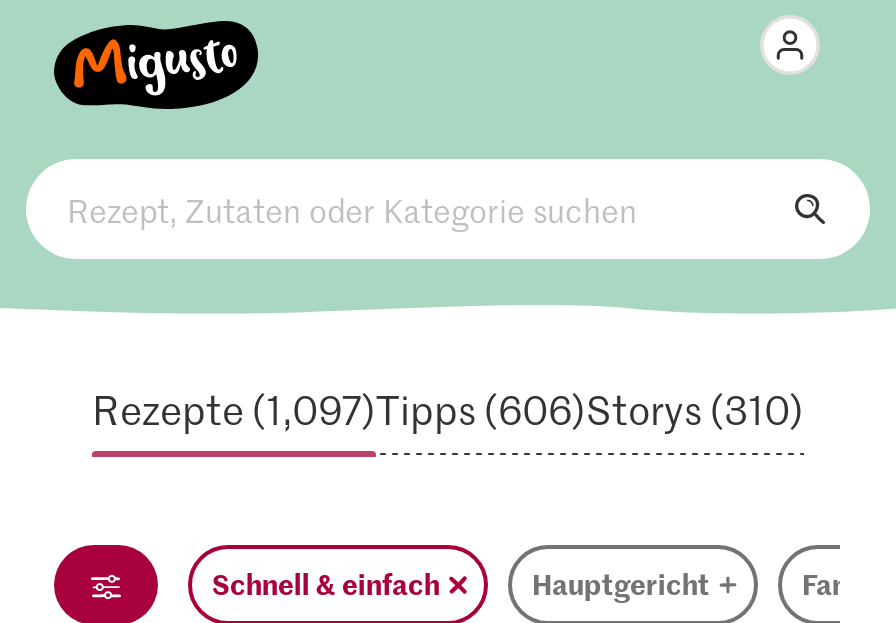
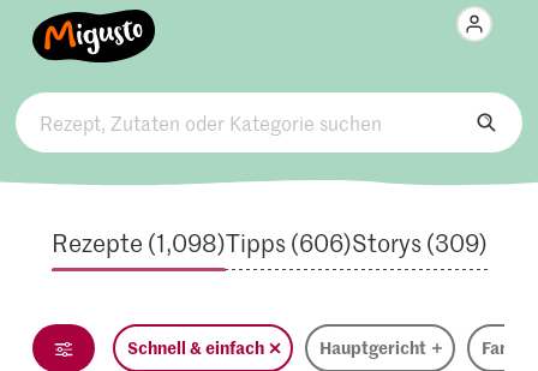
[92,383,804,435] Rezepte (1,097)Tipps (606)Storys (310) -> [51,227,487,258] Rezepte (1,098)Tipps (606)Storys (309)

